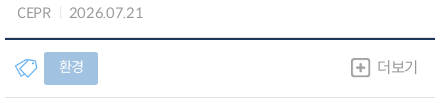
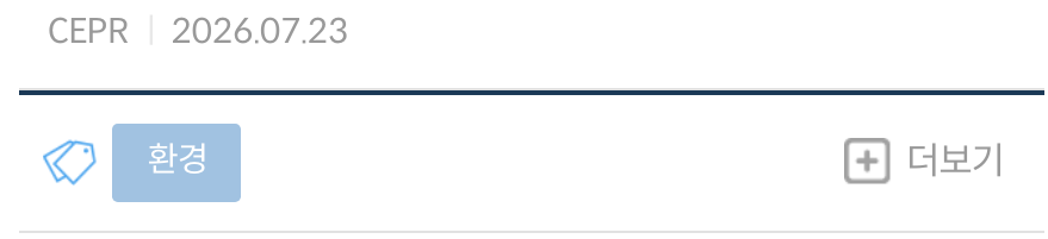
[17,4,143,22] CEPR 2026.07.21 -> [47,10,349,53] CEPR 2026.07.23

